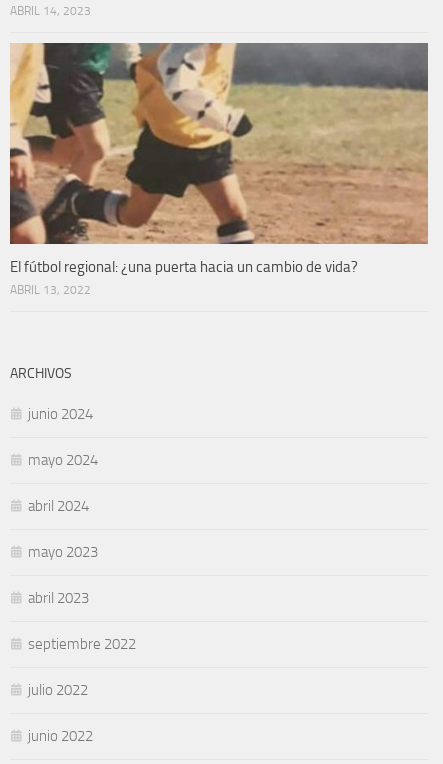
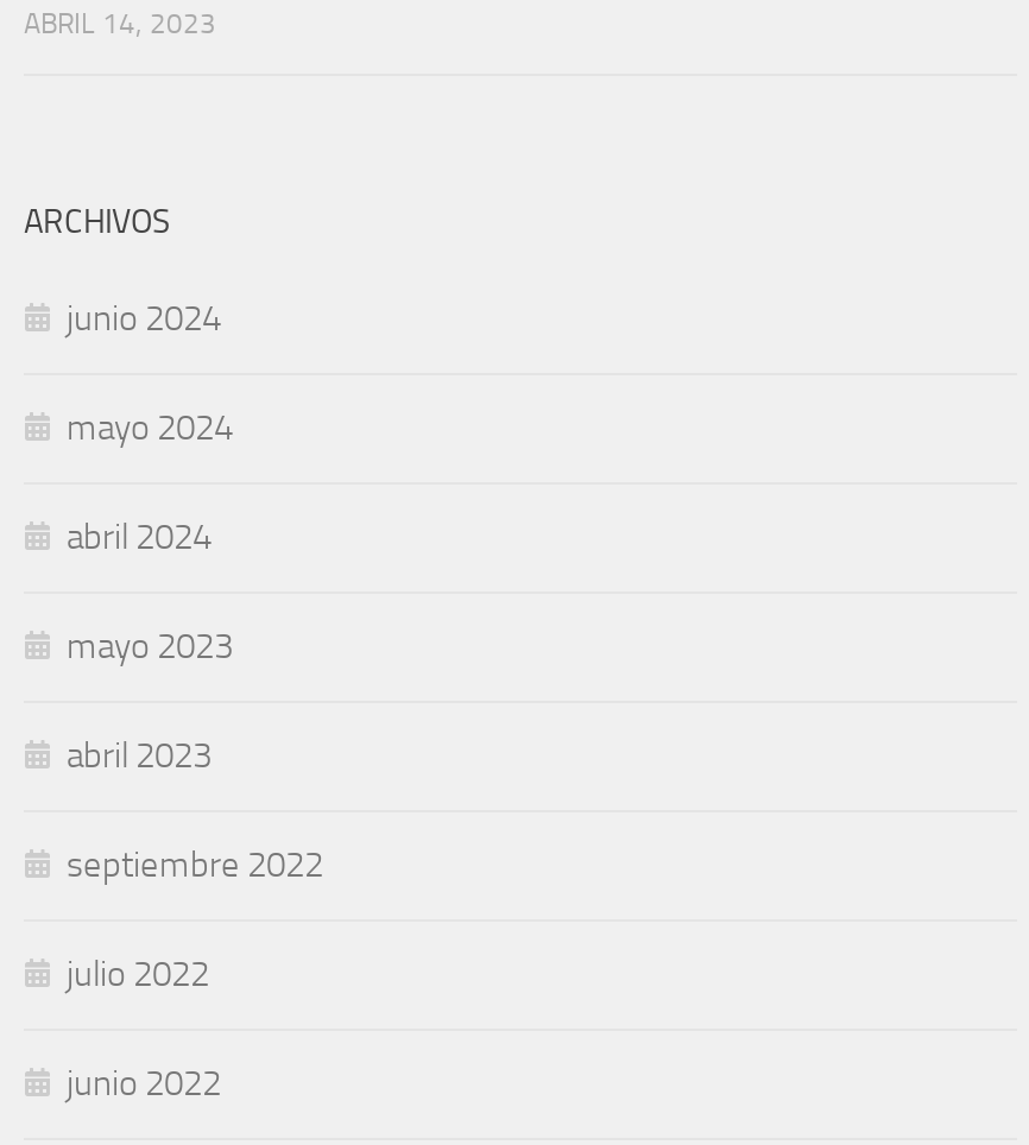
[9,42,429,297] [image] | El fútbol regional: ¿una puerta hacia un cambio de vida? | ABRIL 13, 2022 -> none

